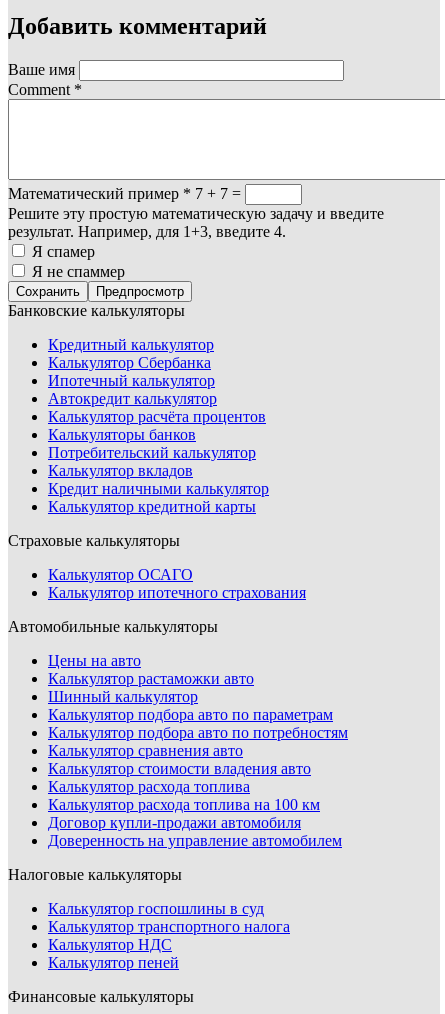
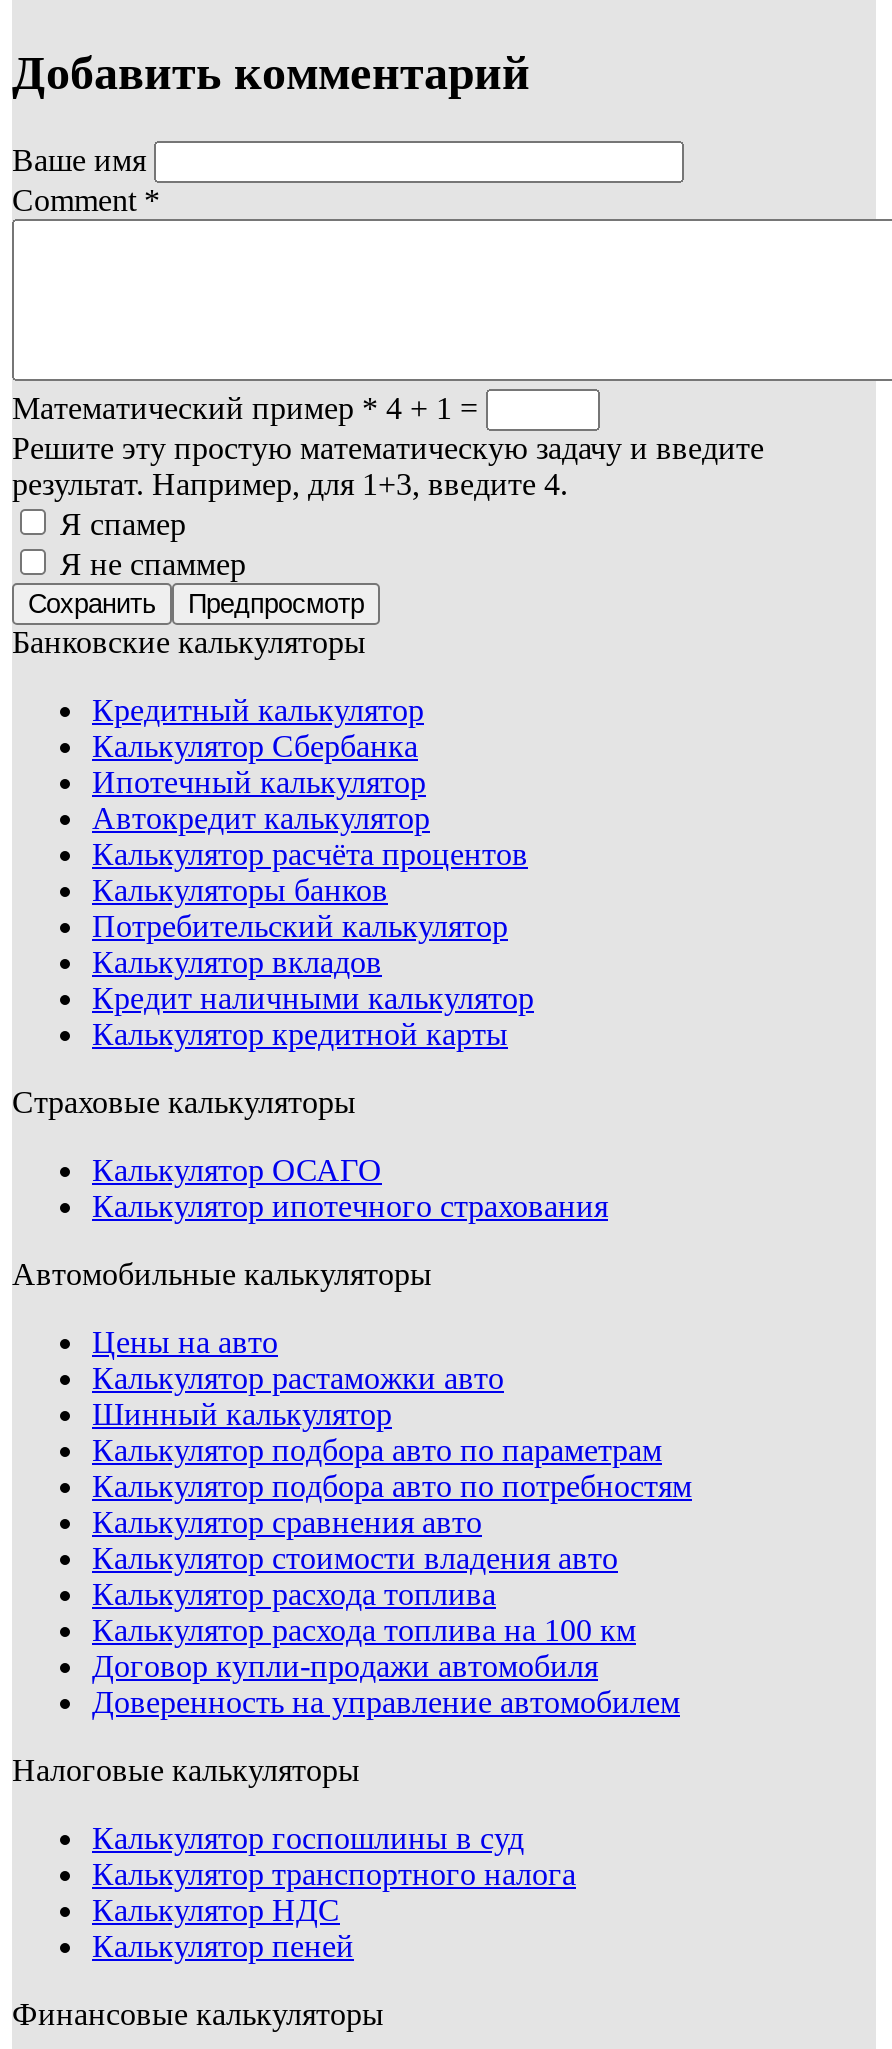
[8,184,245,201] Математический пример * 7 + 7 = -> [12,390,486,424] Математический пример * 4 + 1 =

